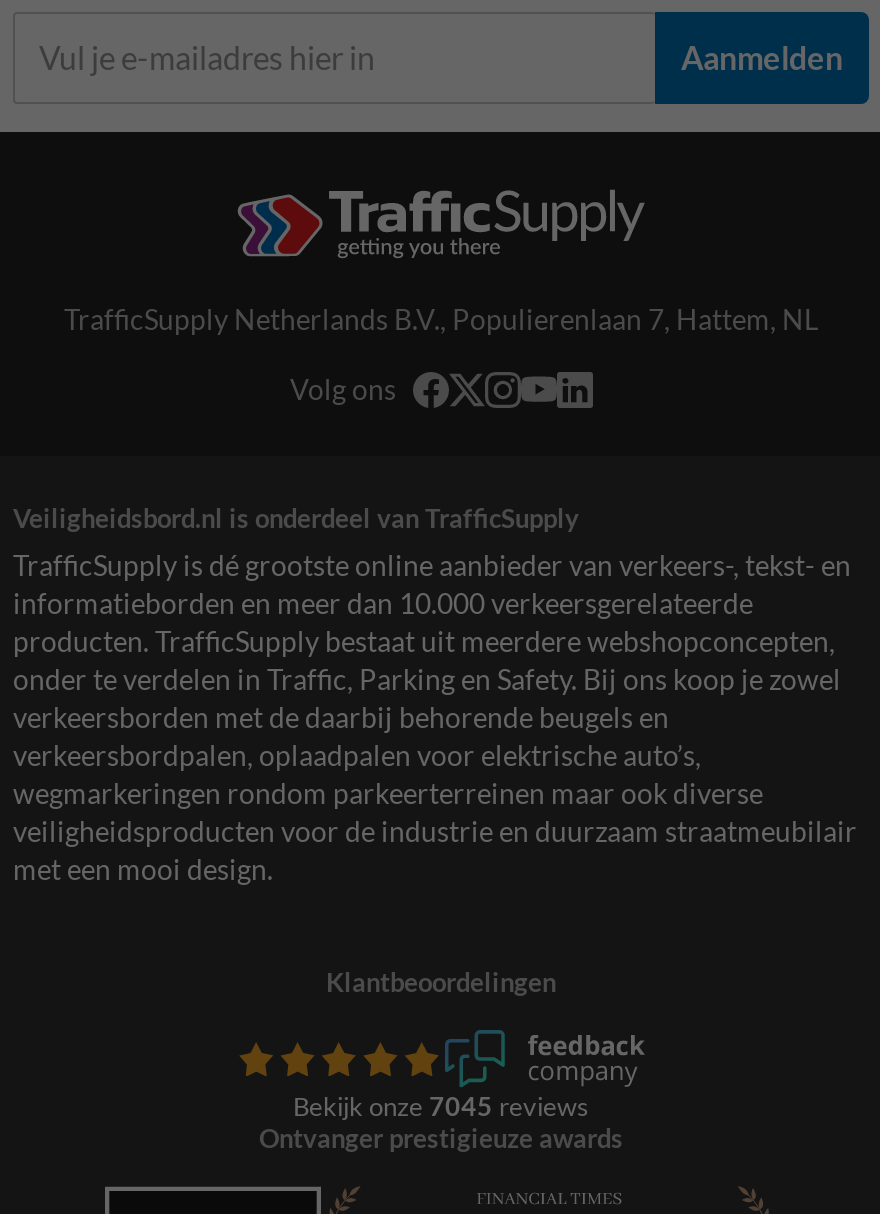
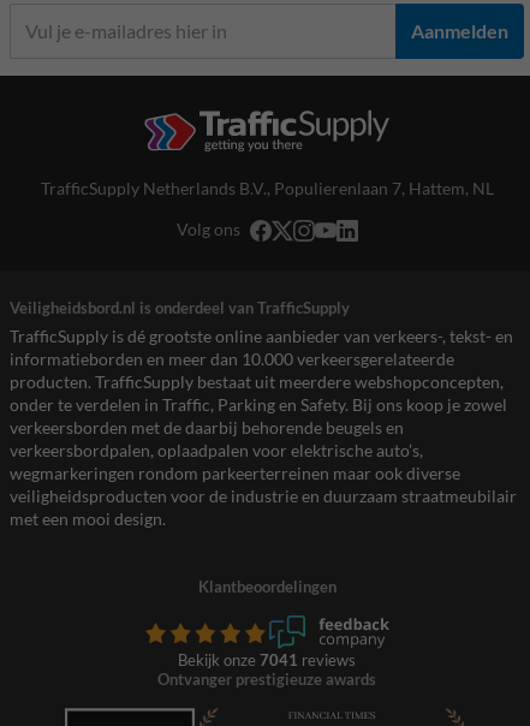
[293,1089,589,1121] Bekijk onze 7045 reviews -> [178,651,356,670] Bekijk onze 7041 reviews

